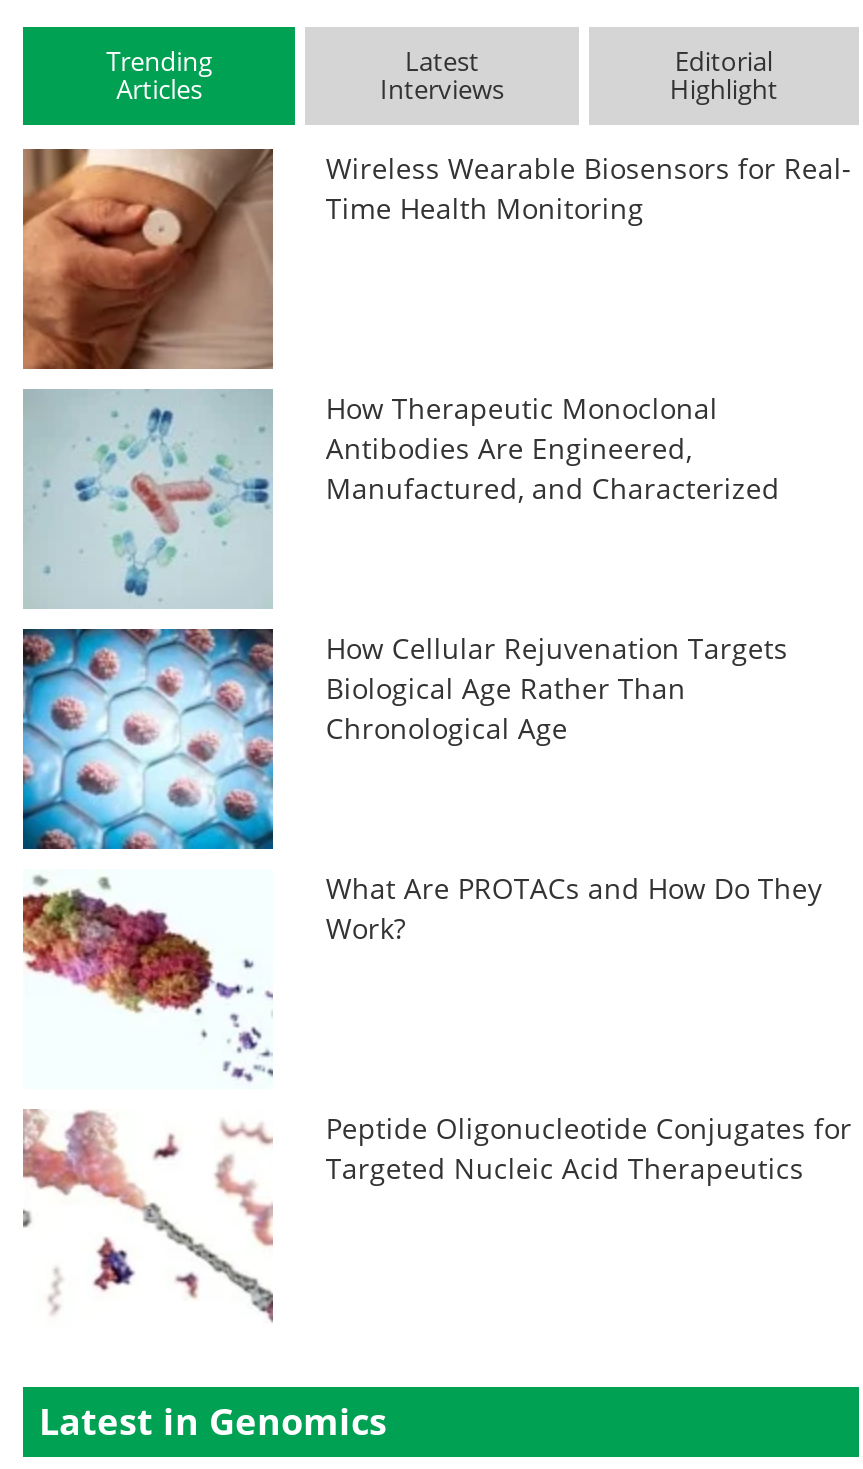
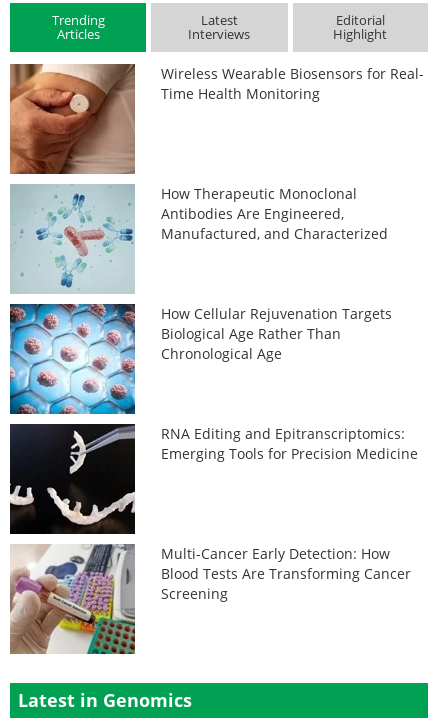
[21,869,822,1089] [image] | What Are PROTACs and How Do They | Work? -> [9,423,418,535] [image] | RNA Editing and Epitranscriptomics: | Emerging Tools for Precision Medicine
[23,1109,852,1329] [image] | Peptide Oligonucleotide Conjugates for | Targeted Nucleic Acid Therapeutics -> [9,543,411,655] [image] | Multi-Cancer Early Detection: How | Blood Tests Are Transforming Cancer | Screening

